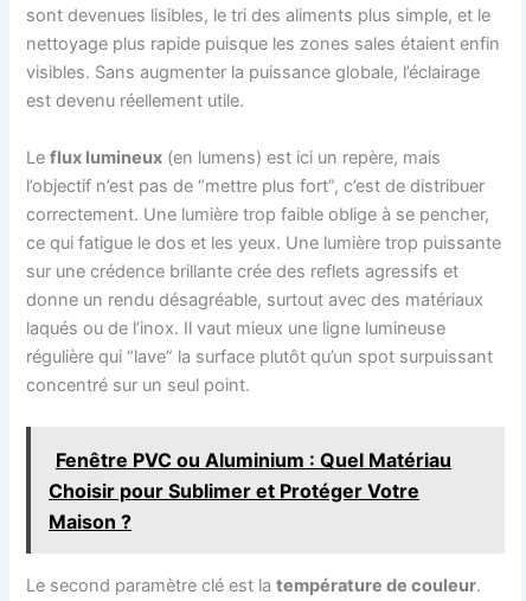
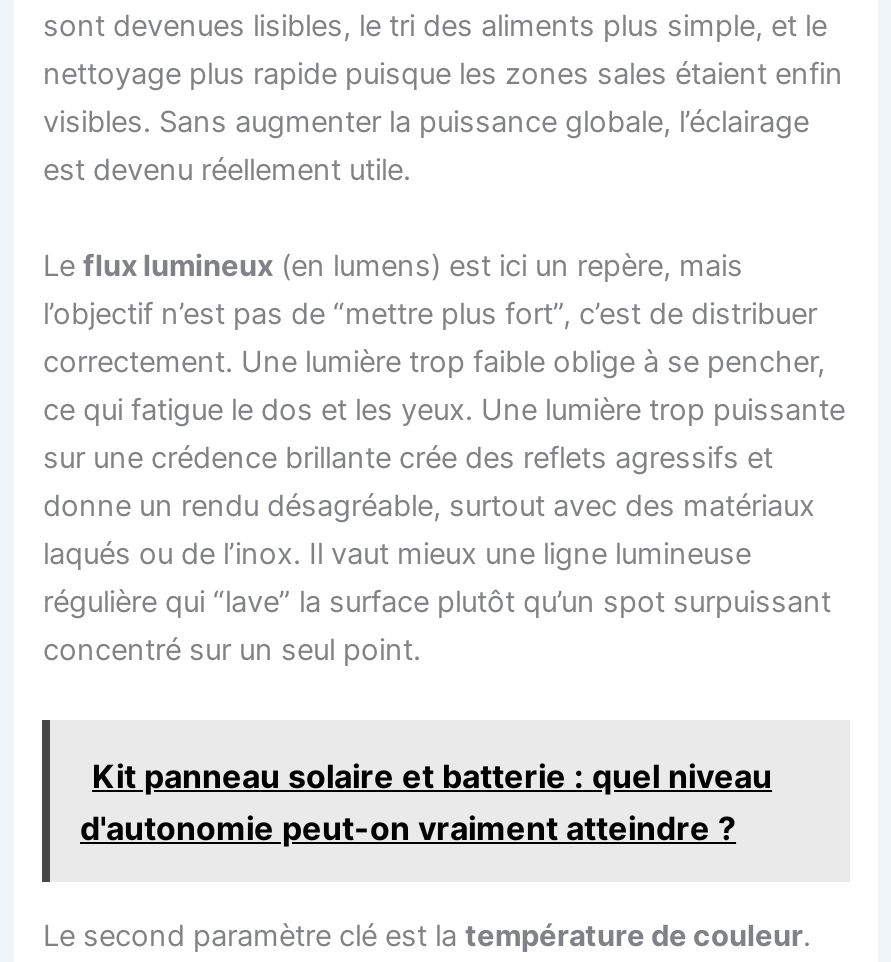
[49,448,451,533] Fenêtre PVC ou Aluminium : Quel Matériau | Choisir pour Sublimer et Protéger Votre | Maison ? -> [80,755,772,847] Kit panneau solaire et batterie : quel niveau | d'autonomie peut-on vraiment atteindre ?

